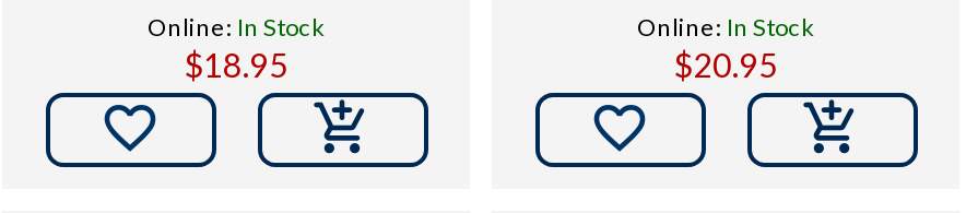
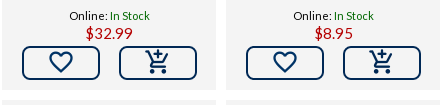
[184,45,288,84] $18.95 -> [85,24,133,42] $32.99
[673,45,778,84] $20.95 -> [313,24,352,42] $8.95

